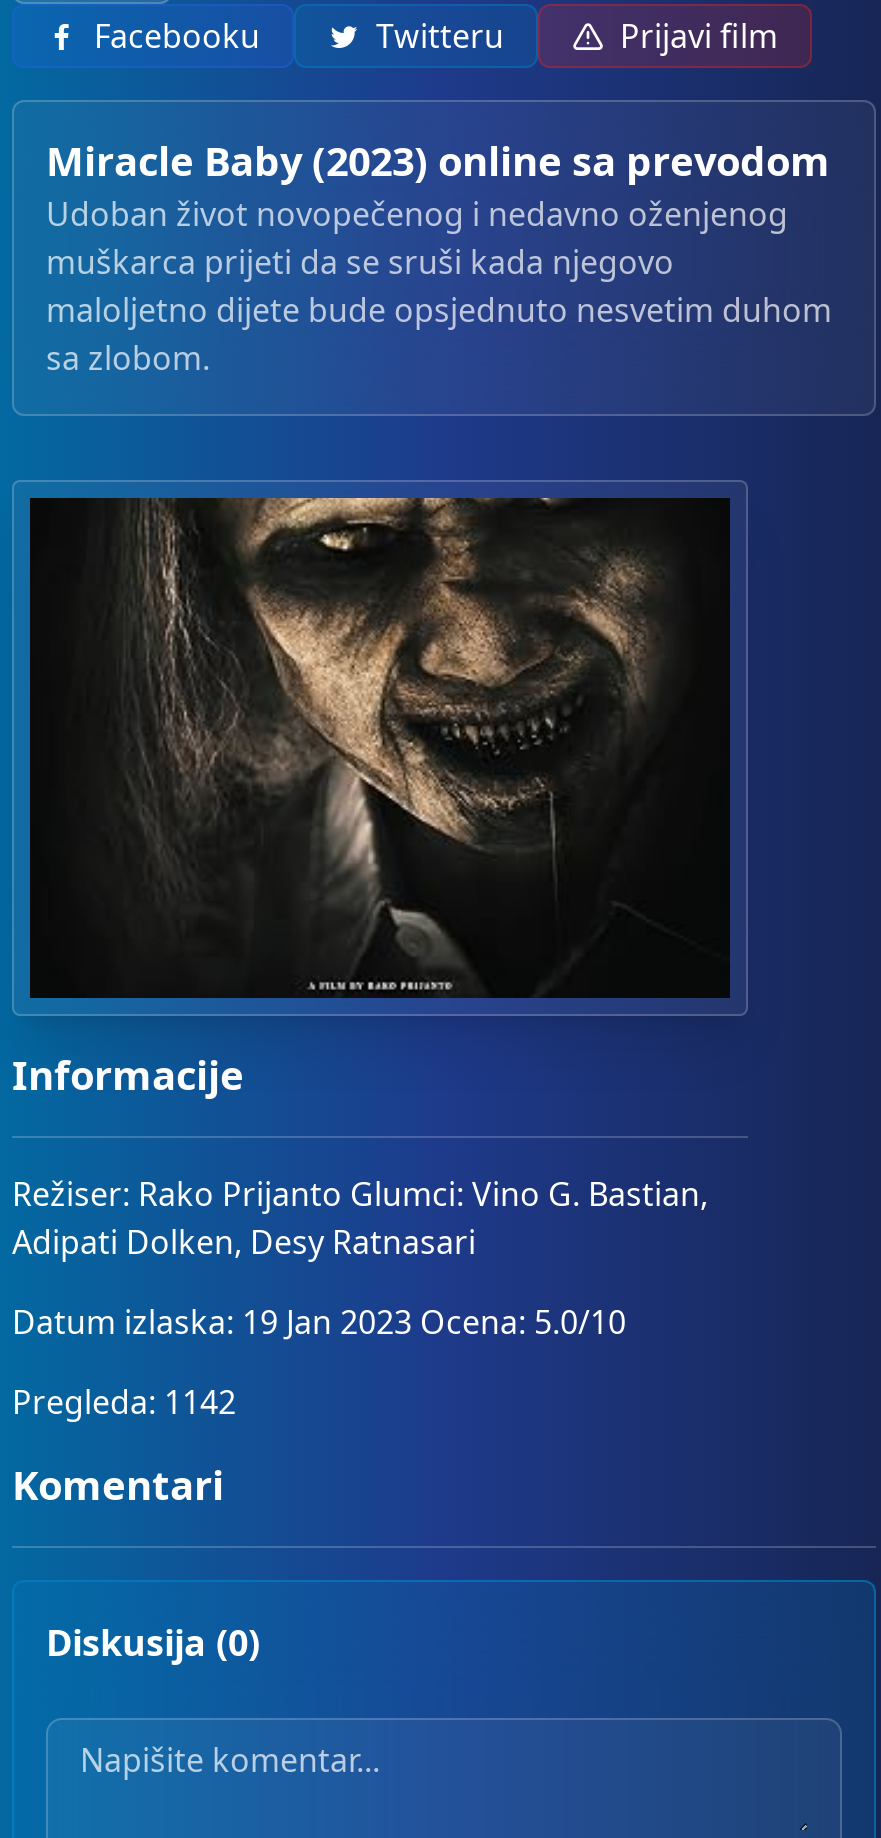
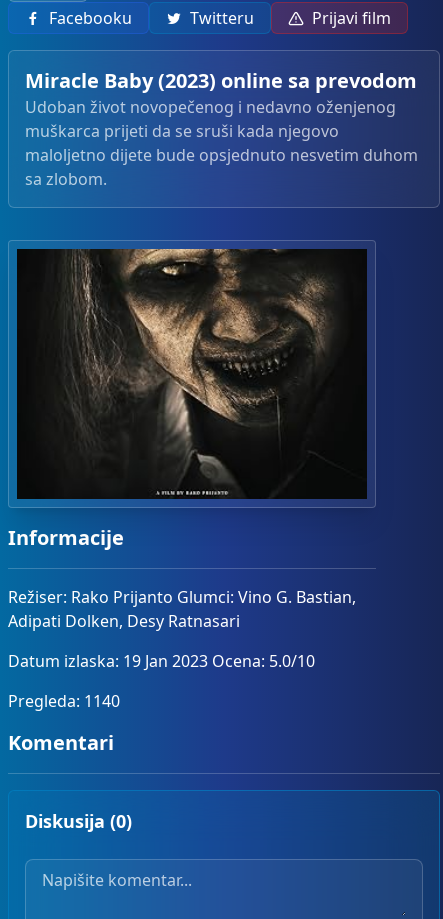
[12,1380,236,1424] Pregleda: 1142 -> [8,690,120,712] Pregleda: 1140

